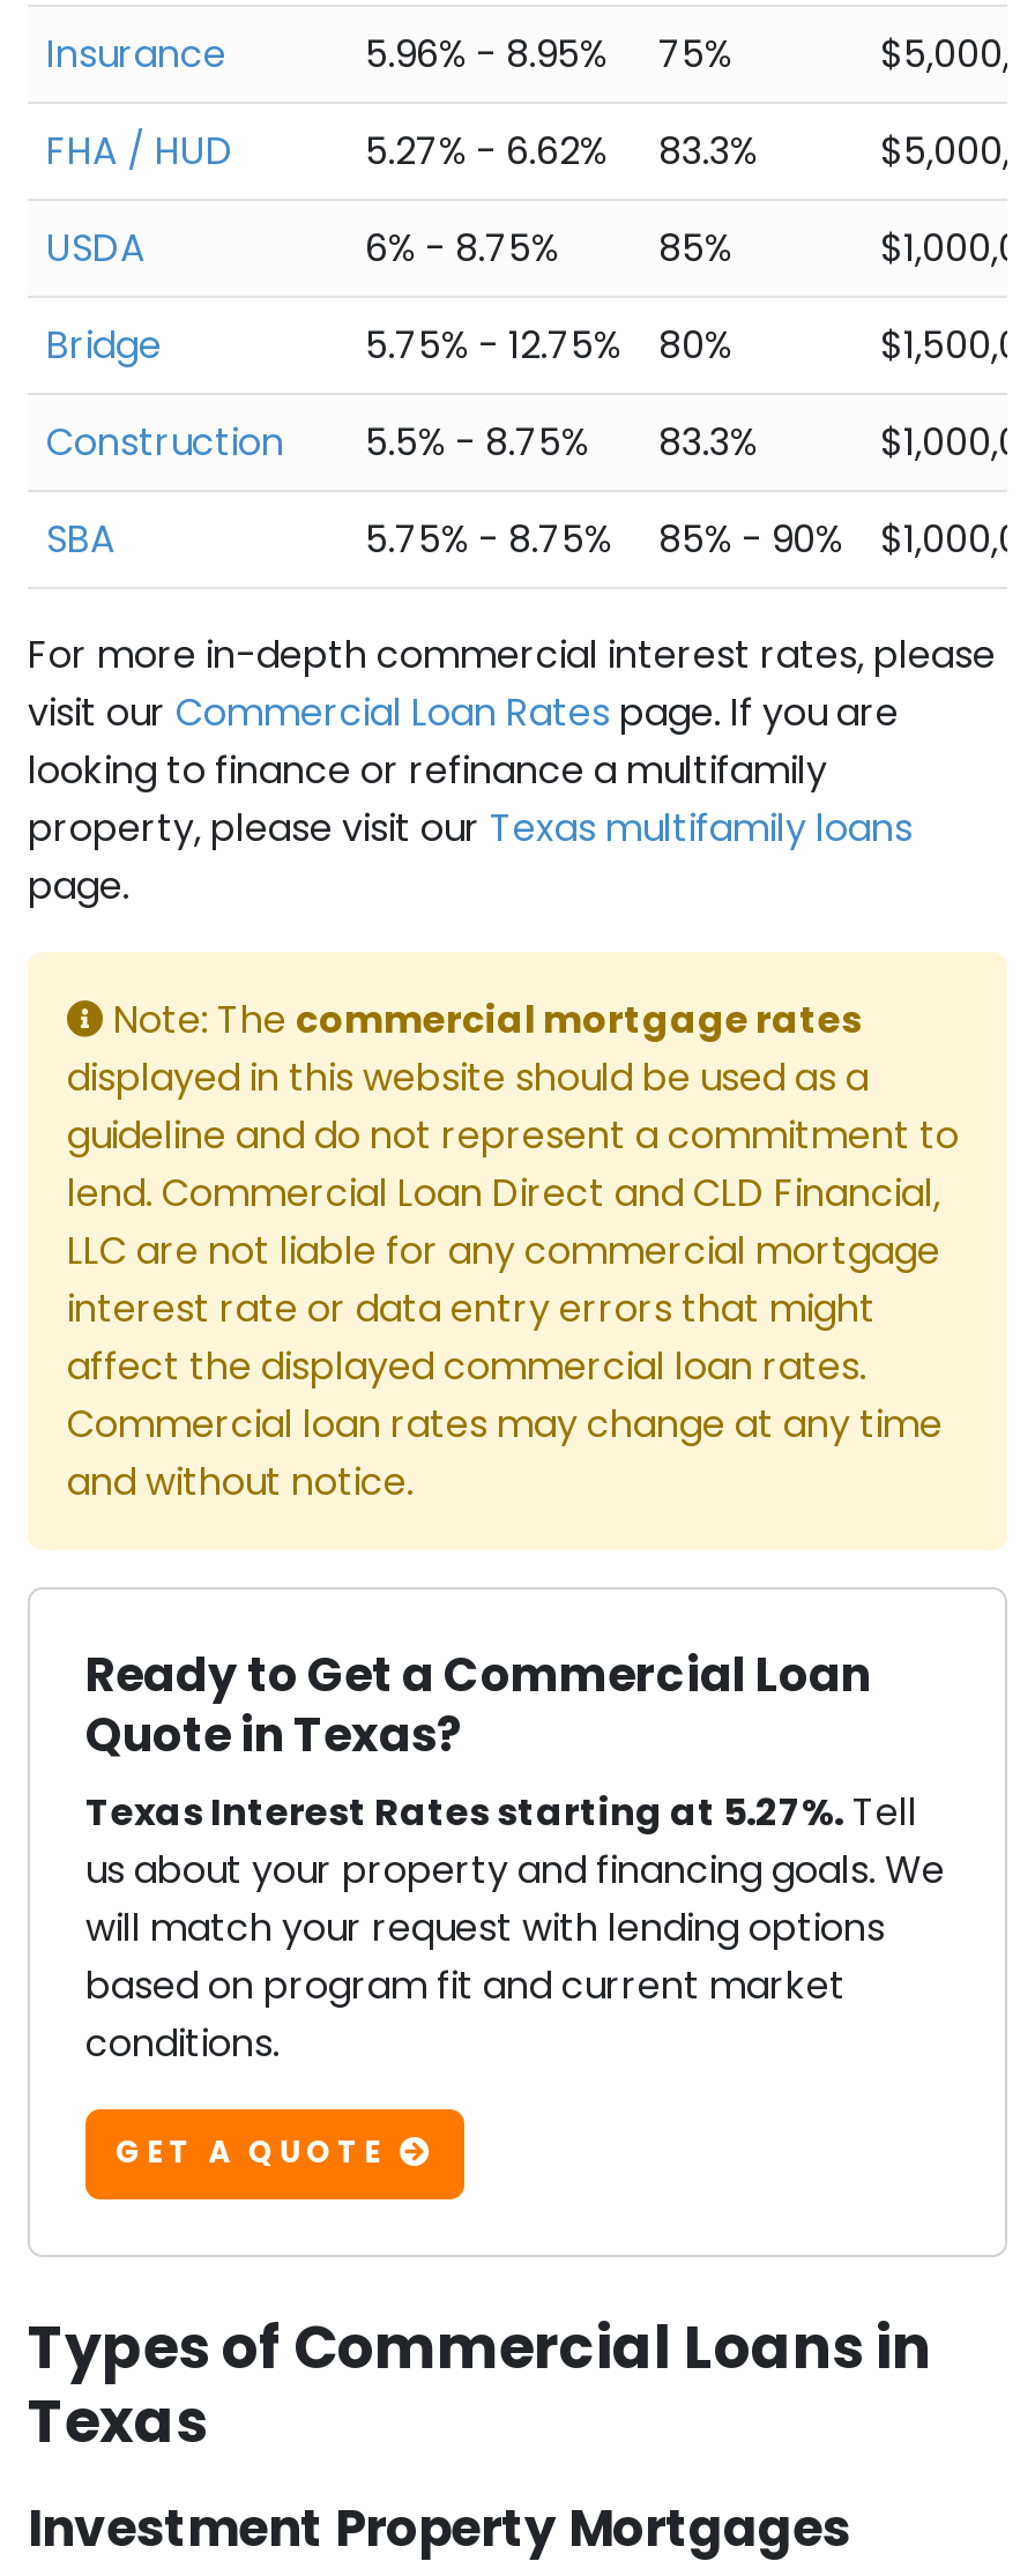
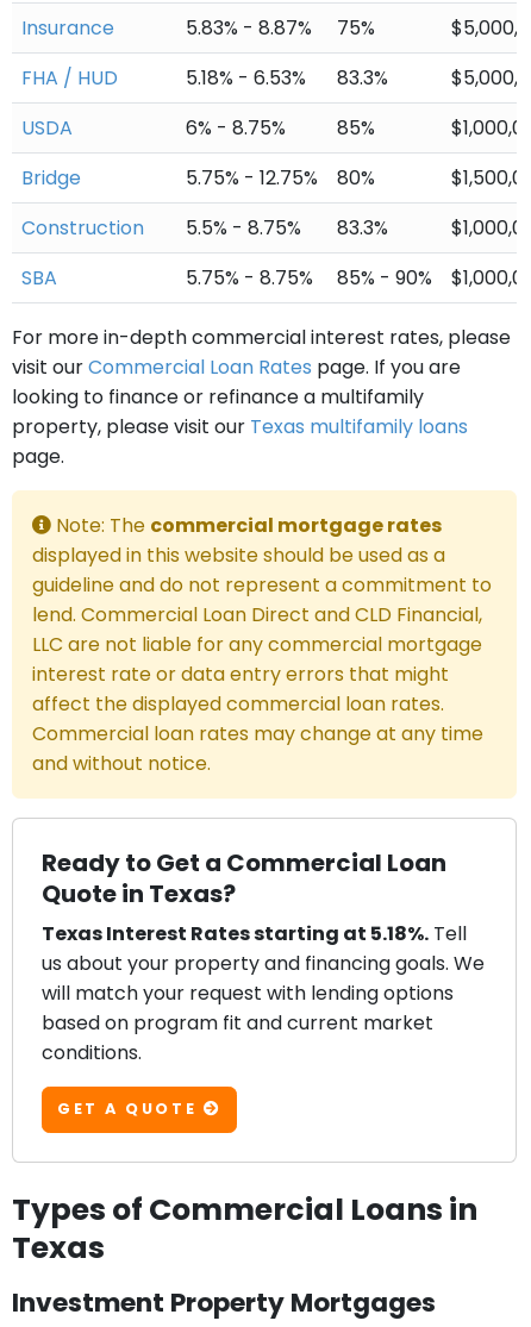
[365,28,732,81] 5.96% - 8.95% 75% -> [186,14,375,42] 5.83% - 8.87% 75%
[365,125,758,178] 5.27% - 6.62% 83.3% -> [186,64,388,92] 5.18% - 6.53% 83.3%
[85,1786,917,1839] Texas Interest Rates starting at 5.27%. Tell -> [42,920,467,947] Texas Interest Rates starting at 5.18%. Tell

